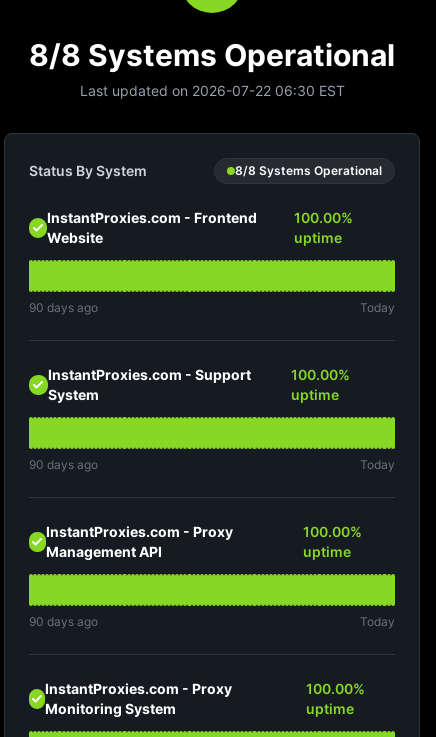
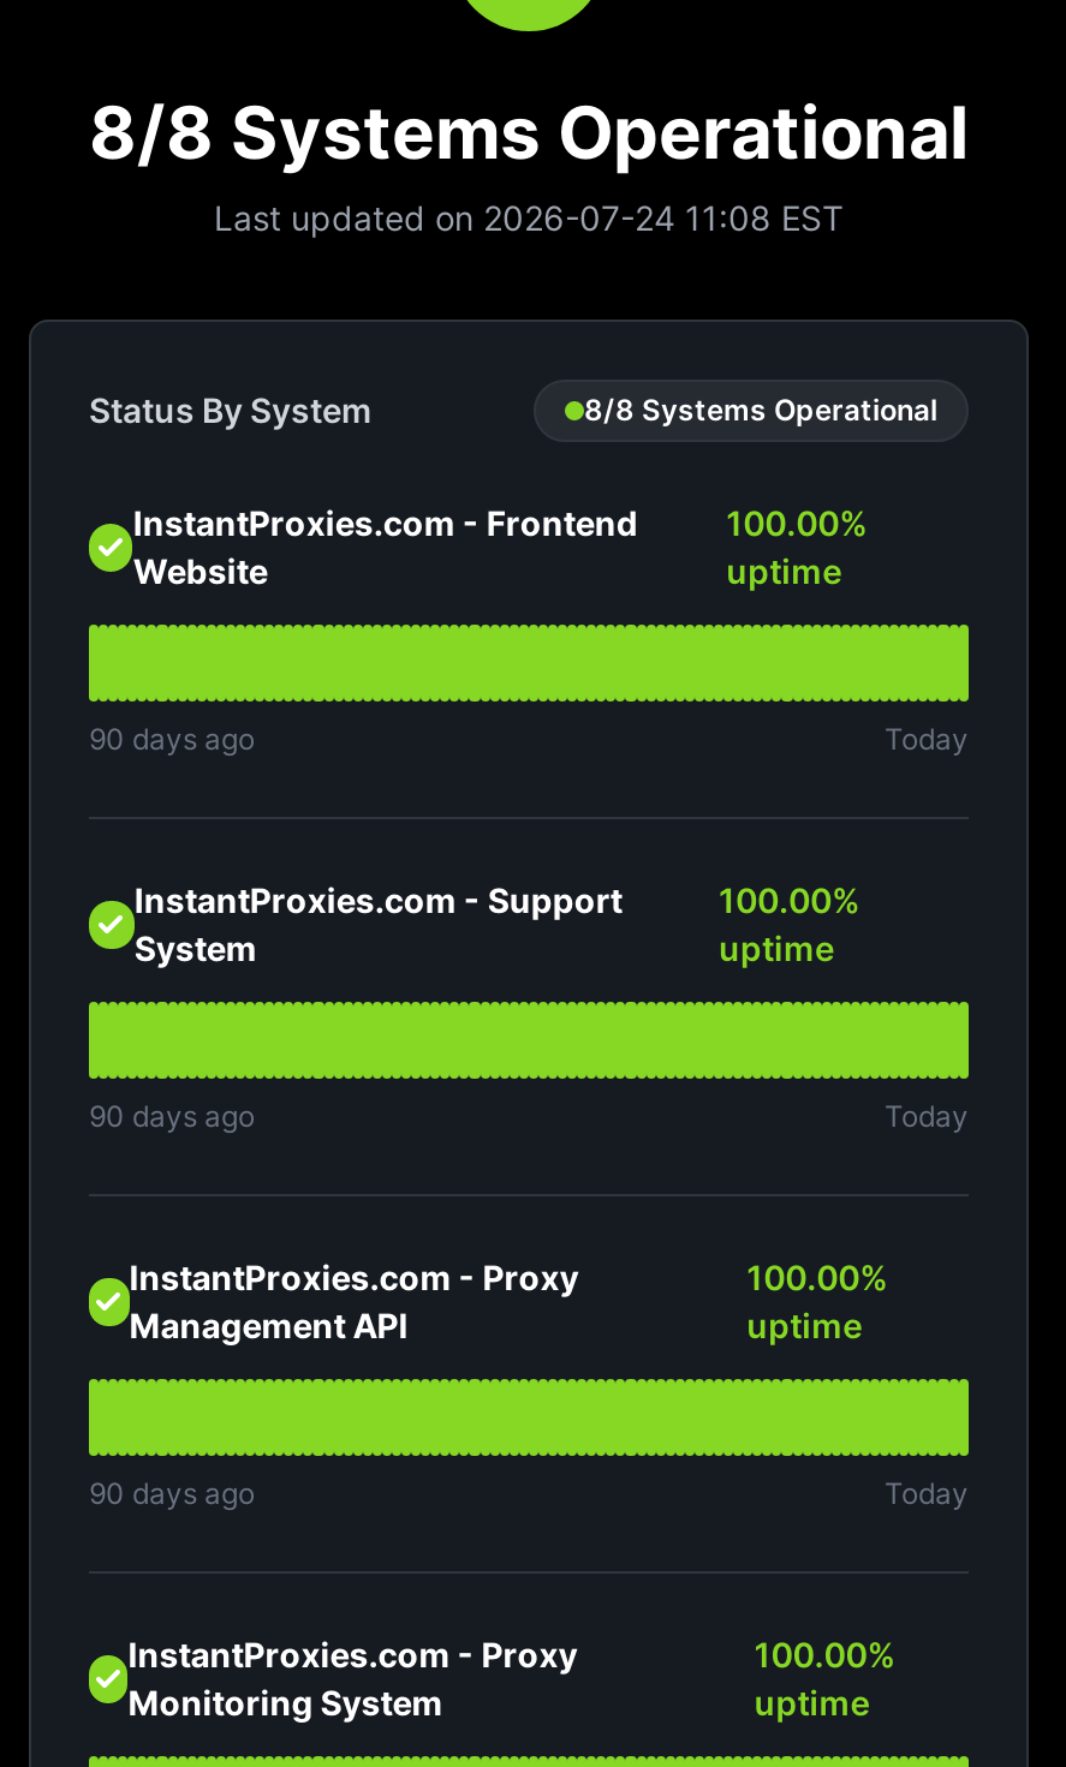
[79,82,344,99] Last updated on 2026-07-22 06:30 EST -> [214,197,844,238] Last updated on 2026-07-24 11:08 EST

